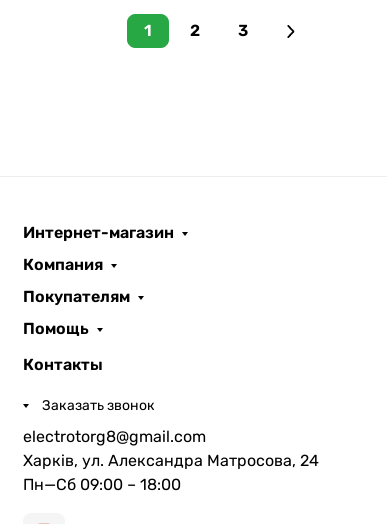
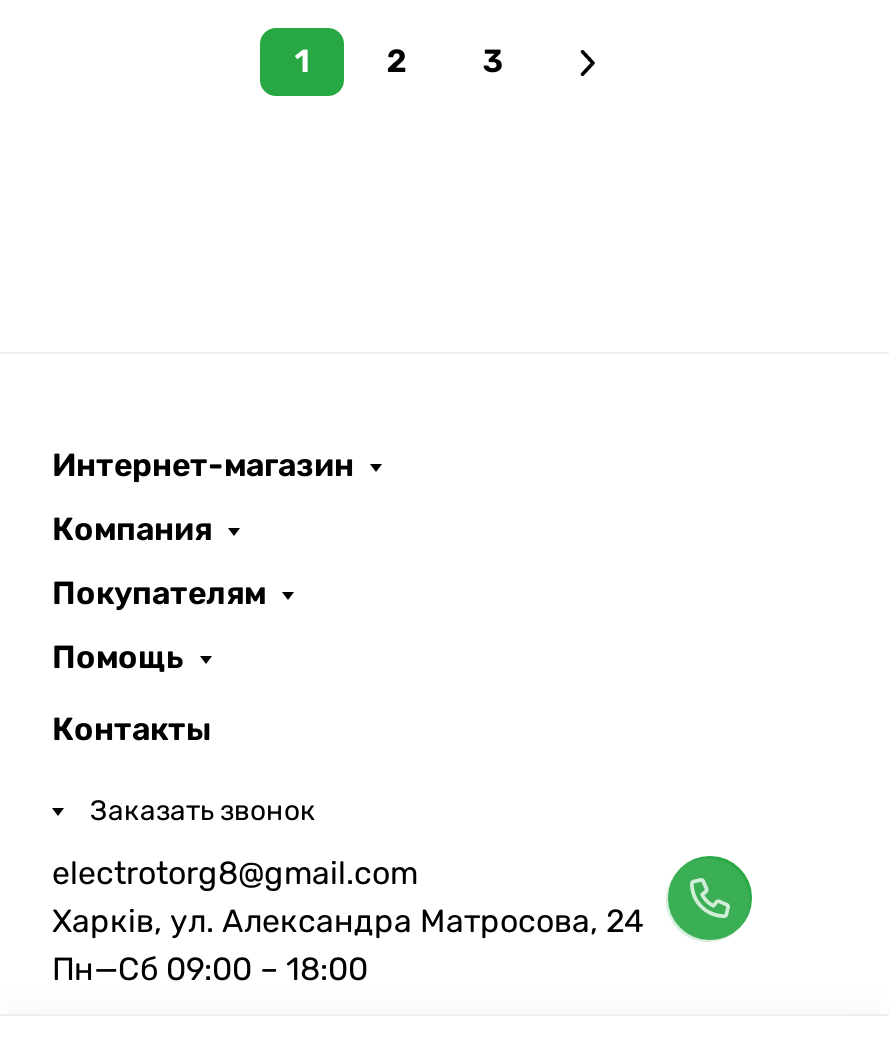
none -> [666,854,754,942] [image]

